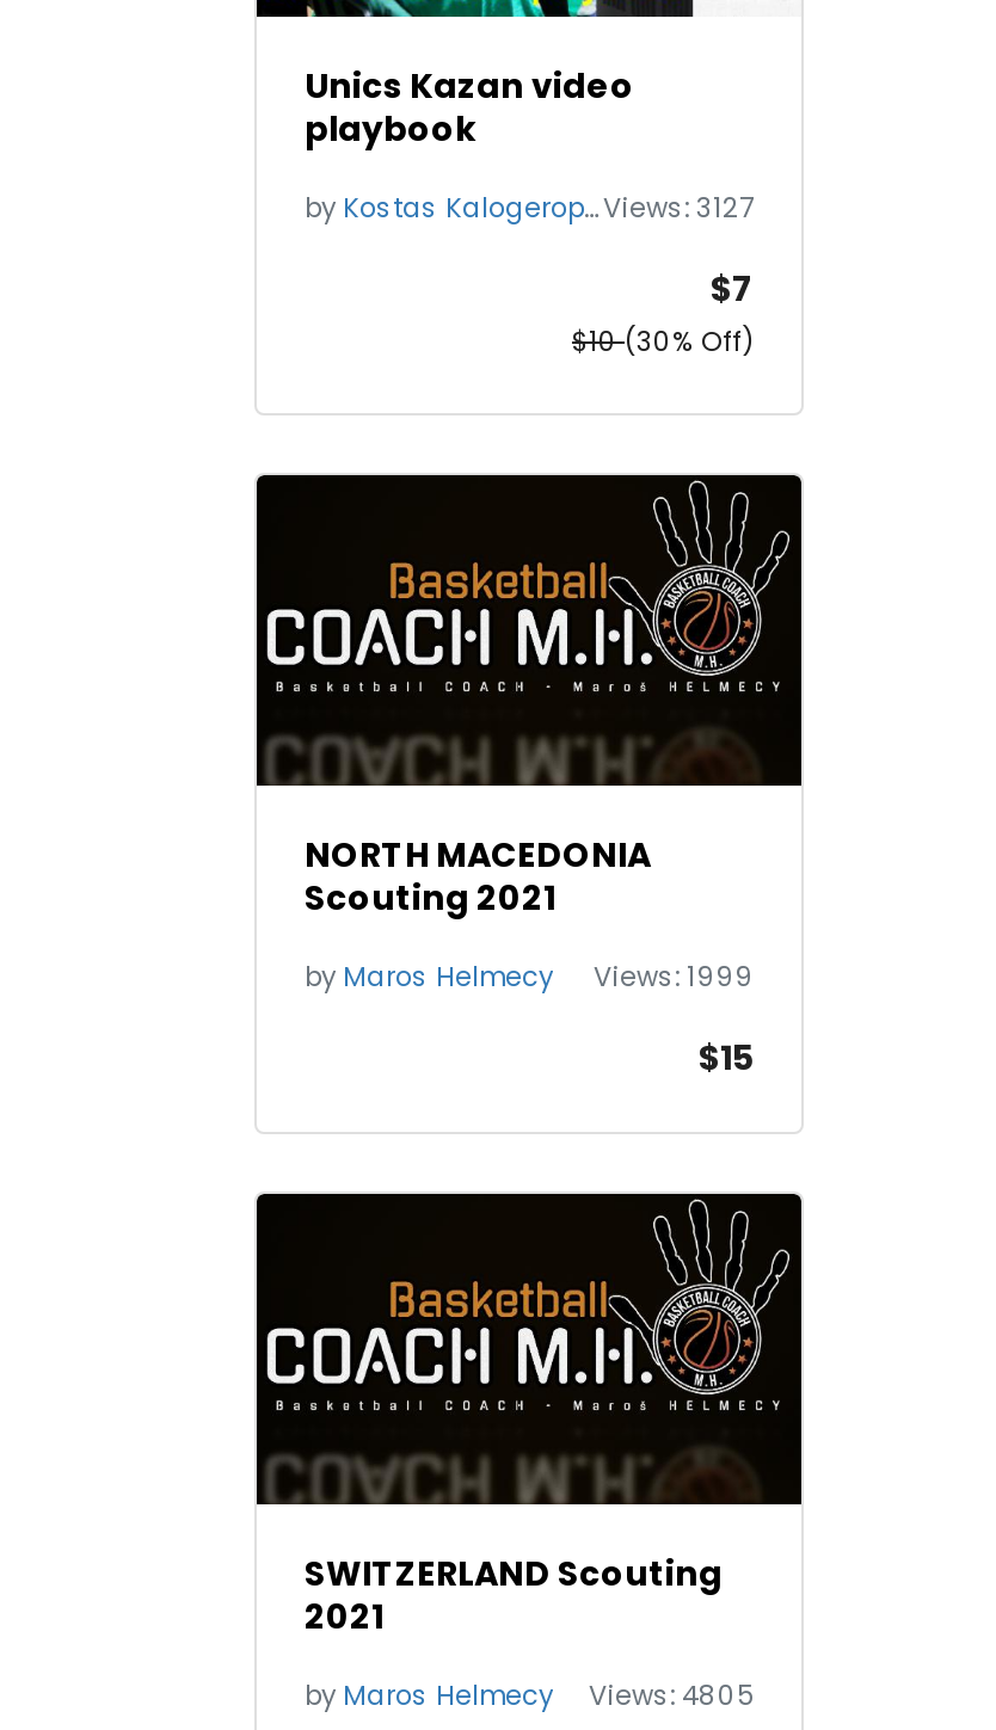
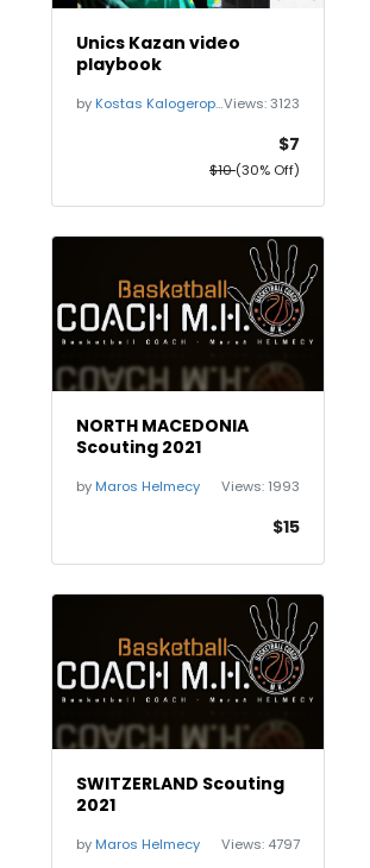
[305,188,754,226] by Kostas Kalogeropoulos Views: 3127 -> [76,94,300,113] by Kostas Kalogeropoulos Views: 3123
[305,957,754,995] by Maros Helmecy Views: 1999 -> [76,476,300,495] by Maros Helmecy Views: 1993
[305,1676,754,1714] by Maros Helmecy Views: 4805 -> [76,834,300,853] by Maros Helmecy Views: 4797

